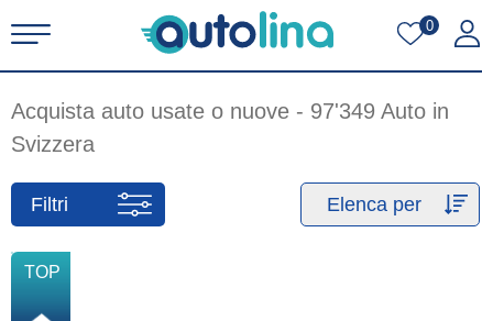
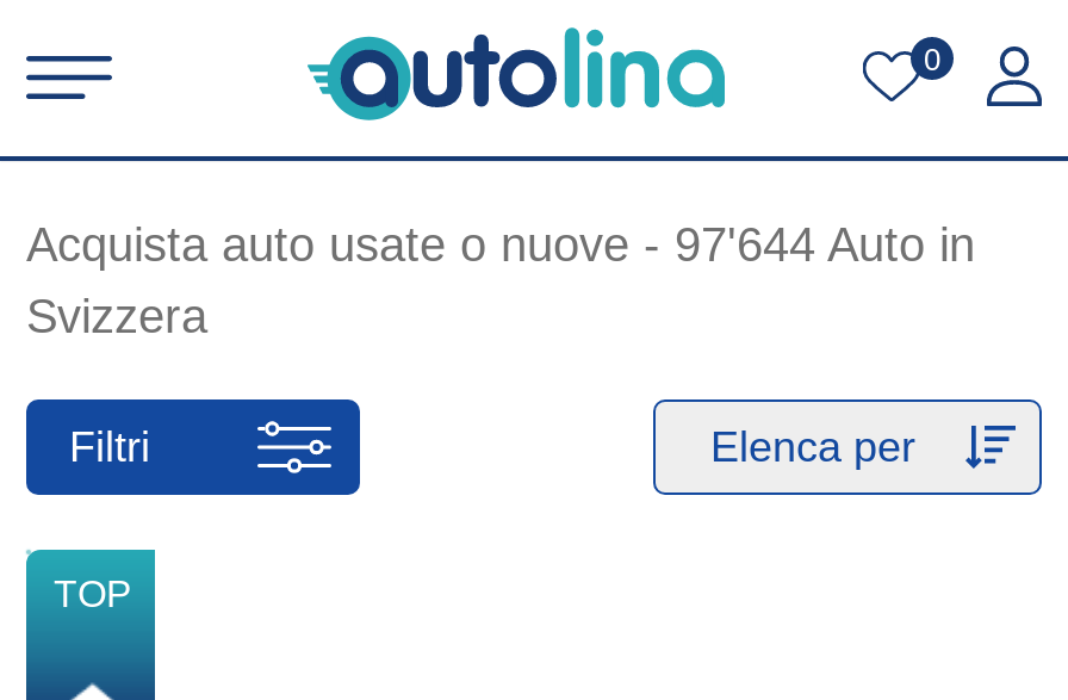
[11,99,449,123] Acquista auto usate o nuove - 97'349 Auto in -> [26,218,975,271] Acquista auto usate o nuove - 97'644 Auto in

